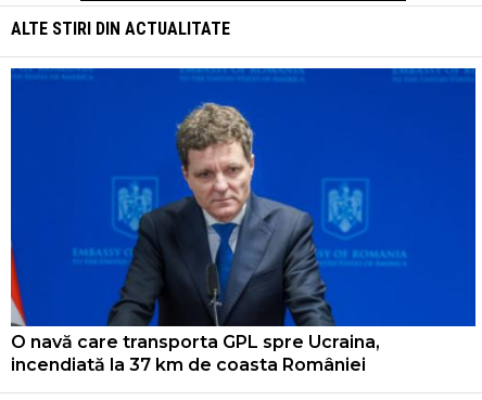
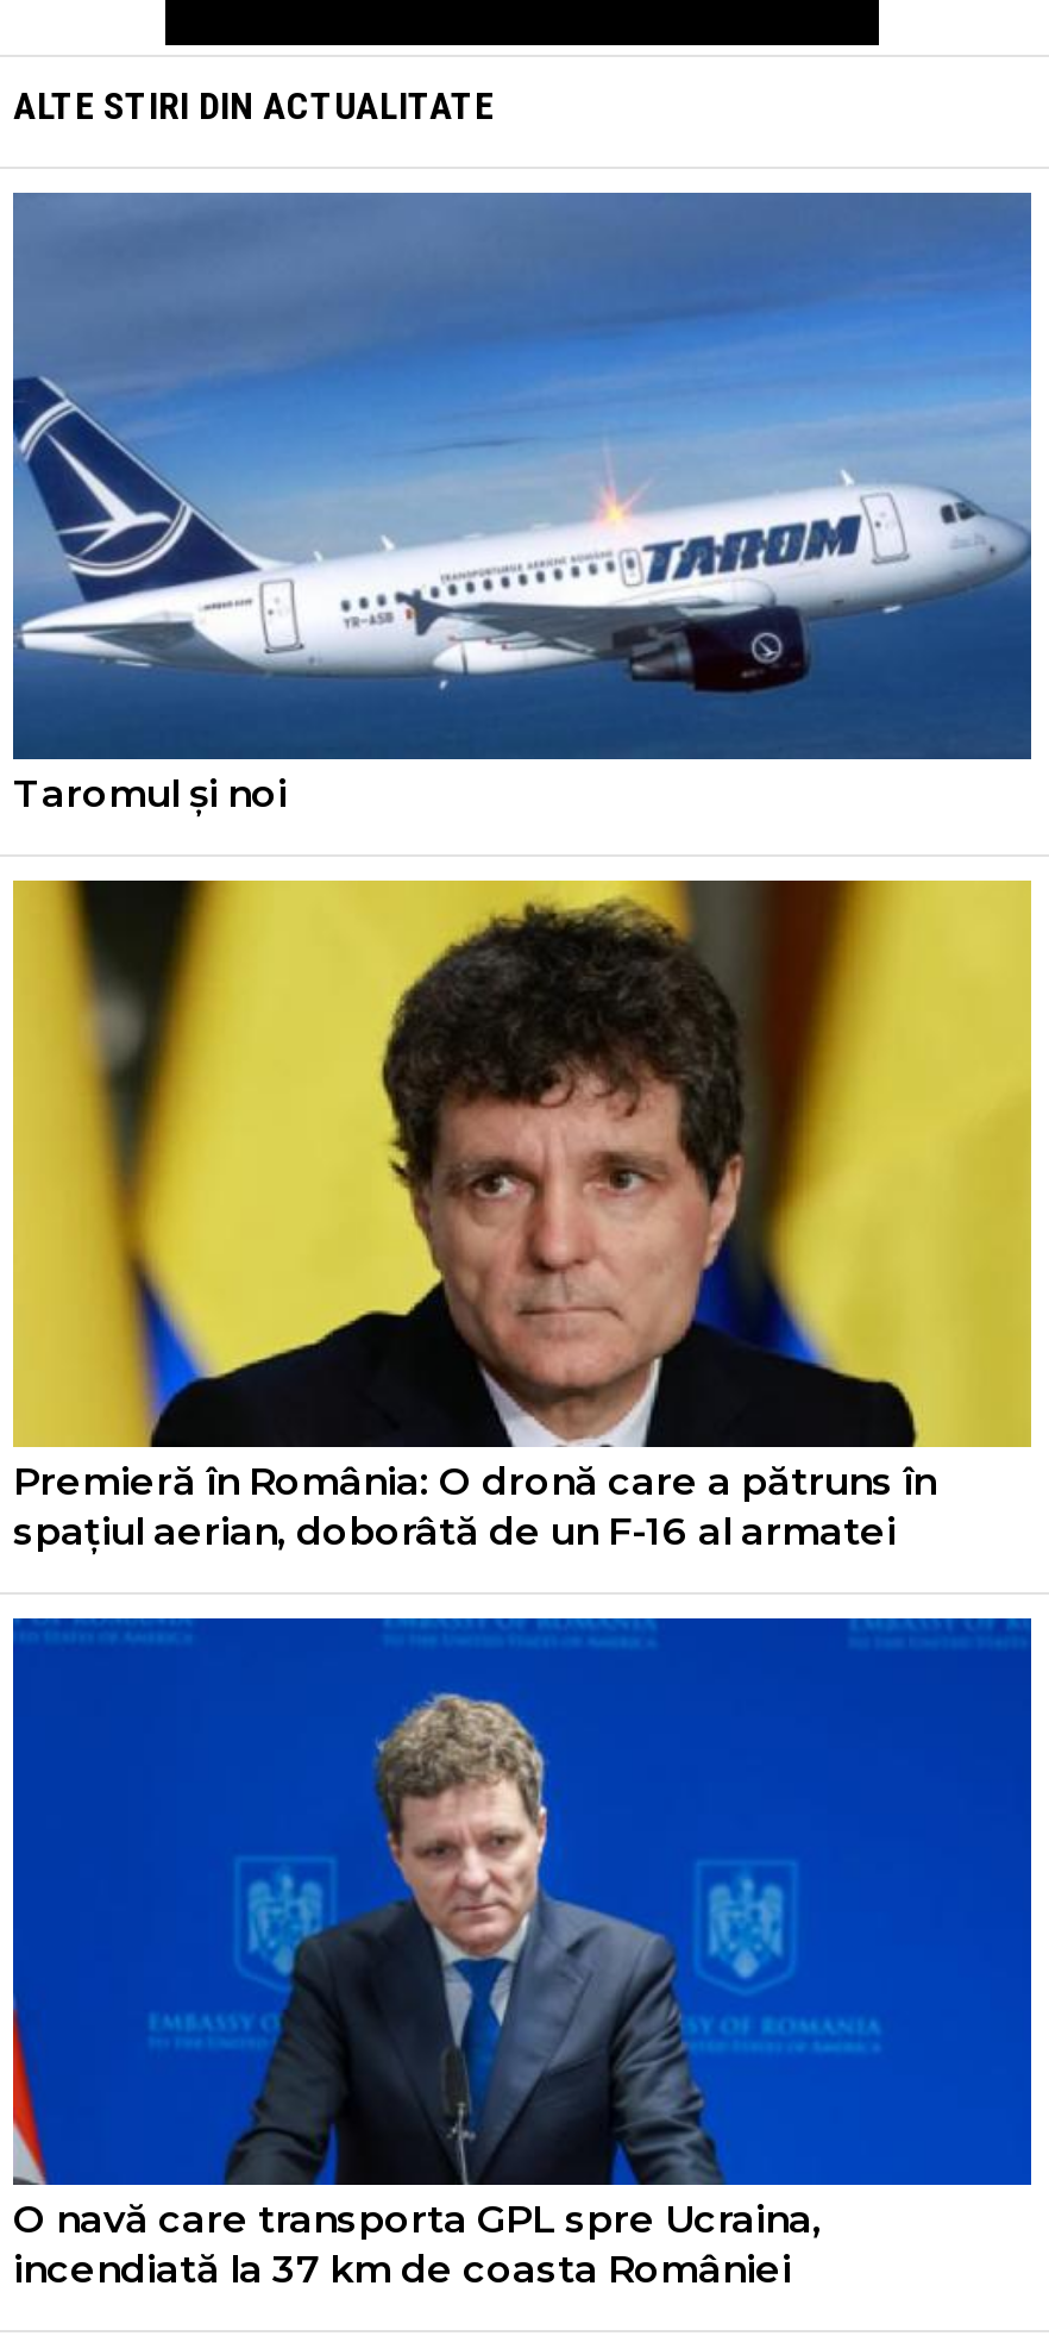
none -> [11,194,1034,818] [image] | Taromul și noi
none -> [11,877,1034,1555] [image] | Premieră în România: O dronă care a pătruns în | spațiul aerian, doborâtă de un F-16 al armatei

